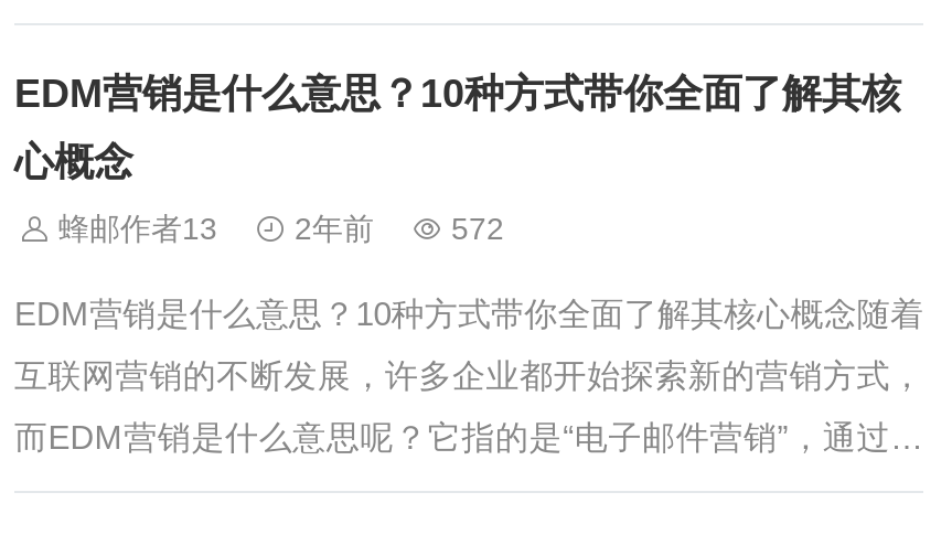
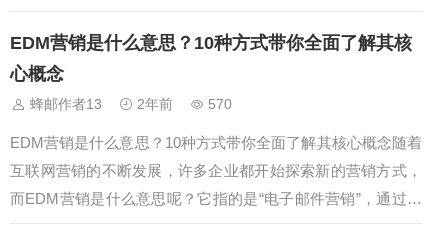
[451,211,504,246] 572 -> [208,96,232,112] 570

